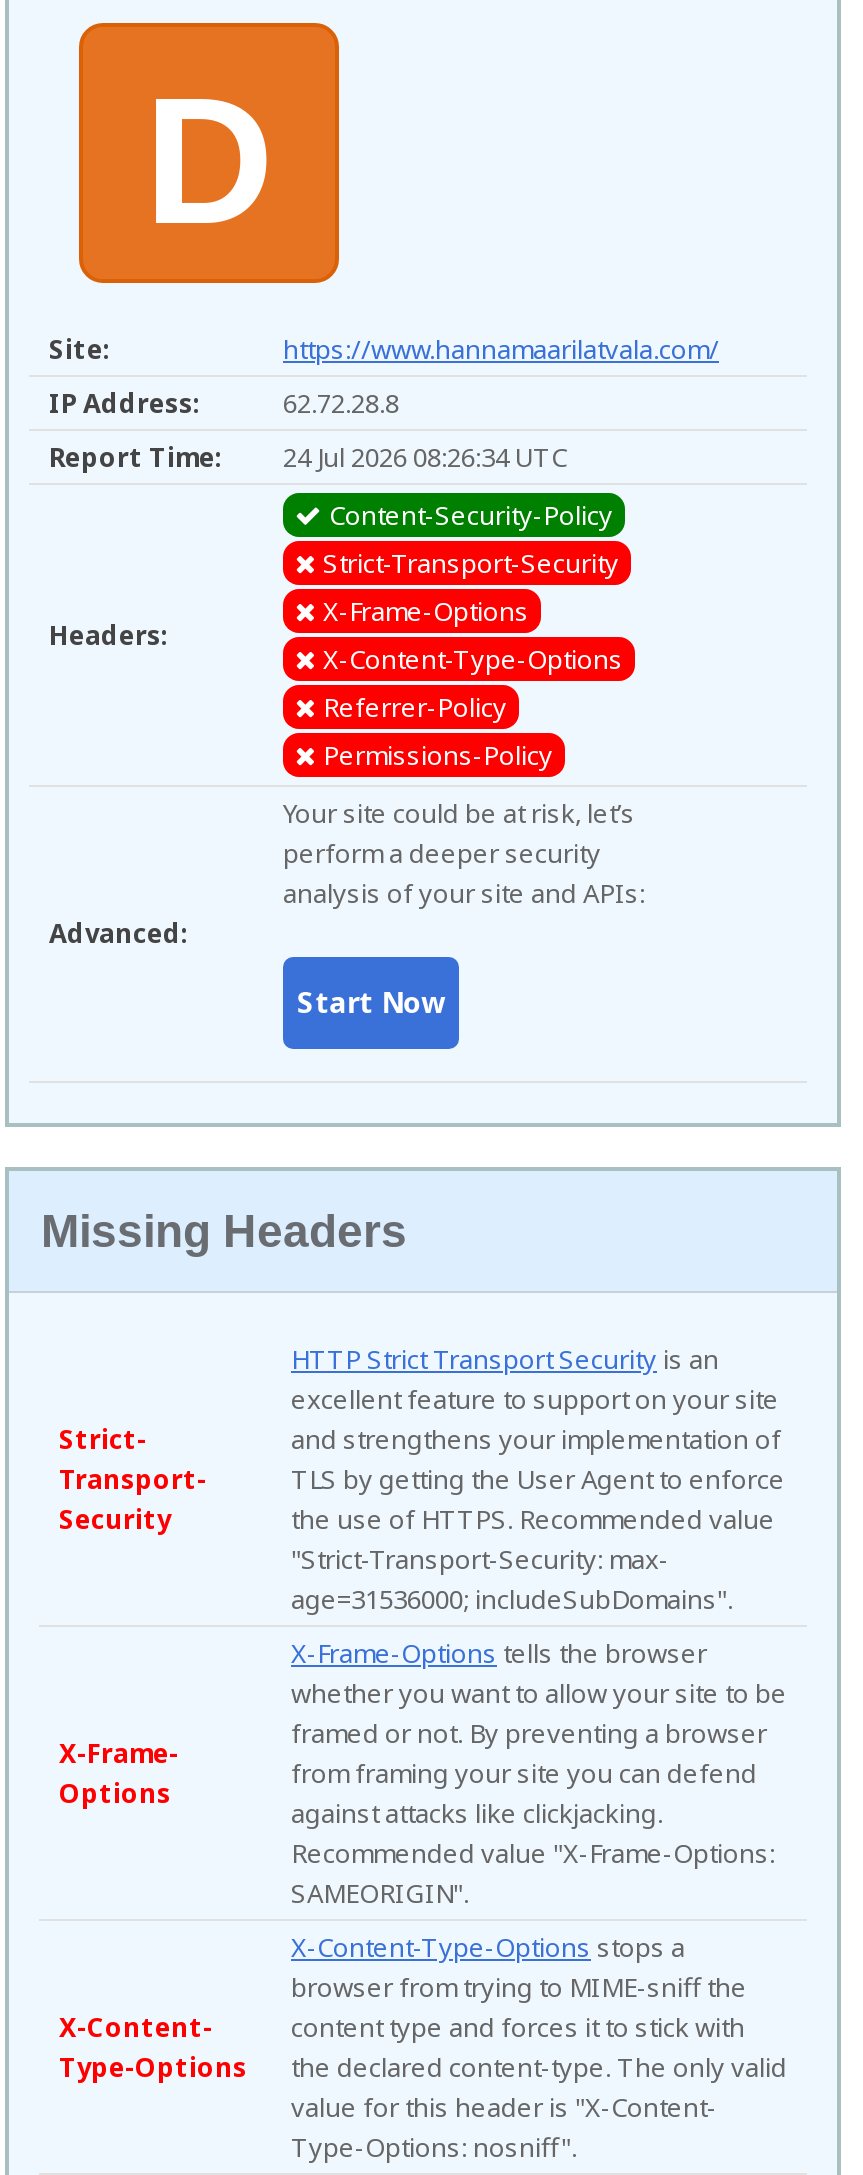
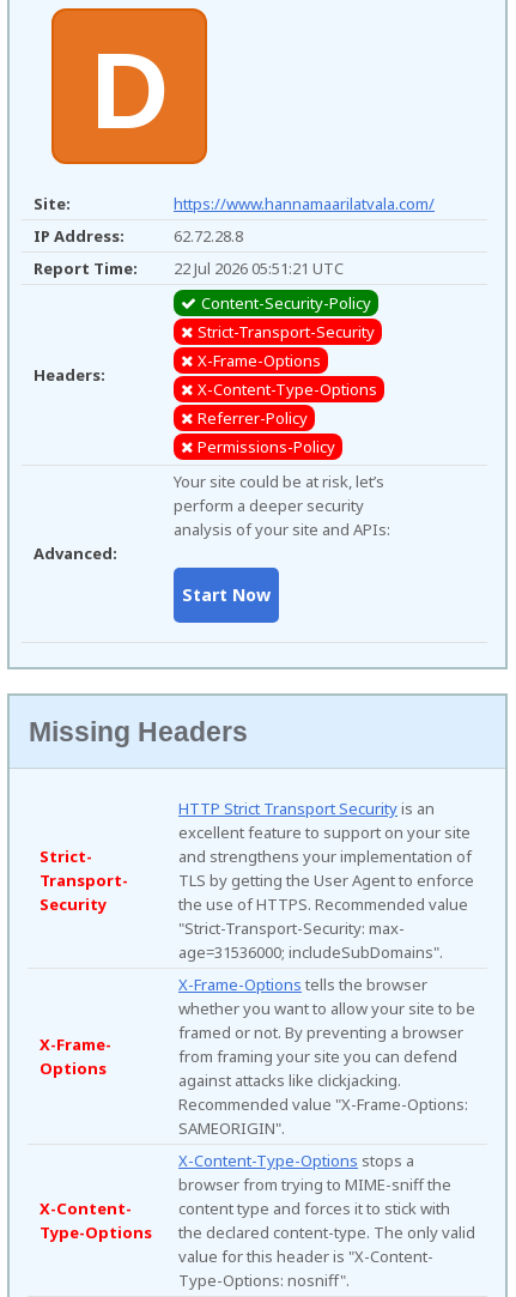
[49,440,567,476] Report Time: 24 Jul 2026 08:26:34 UTC -> [34,258,344,280] Report Time: 22 Jul 2026 05:51:21 UTC

